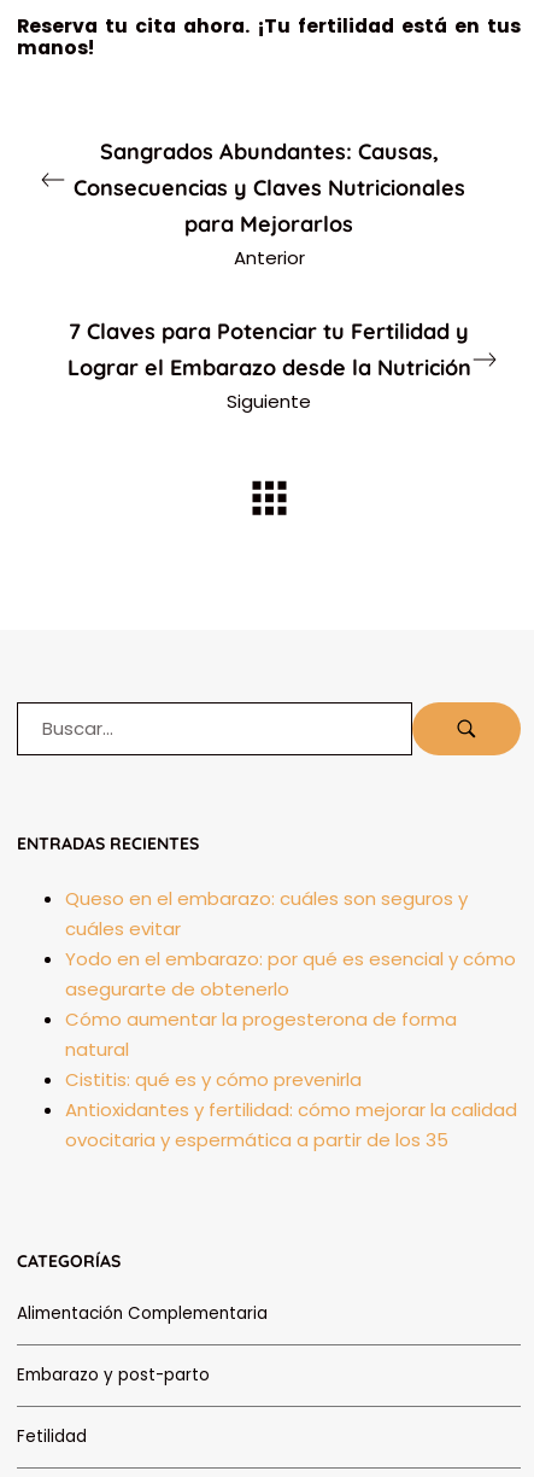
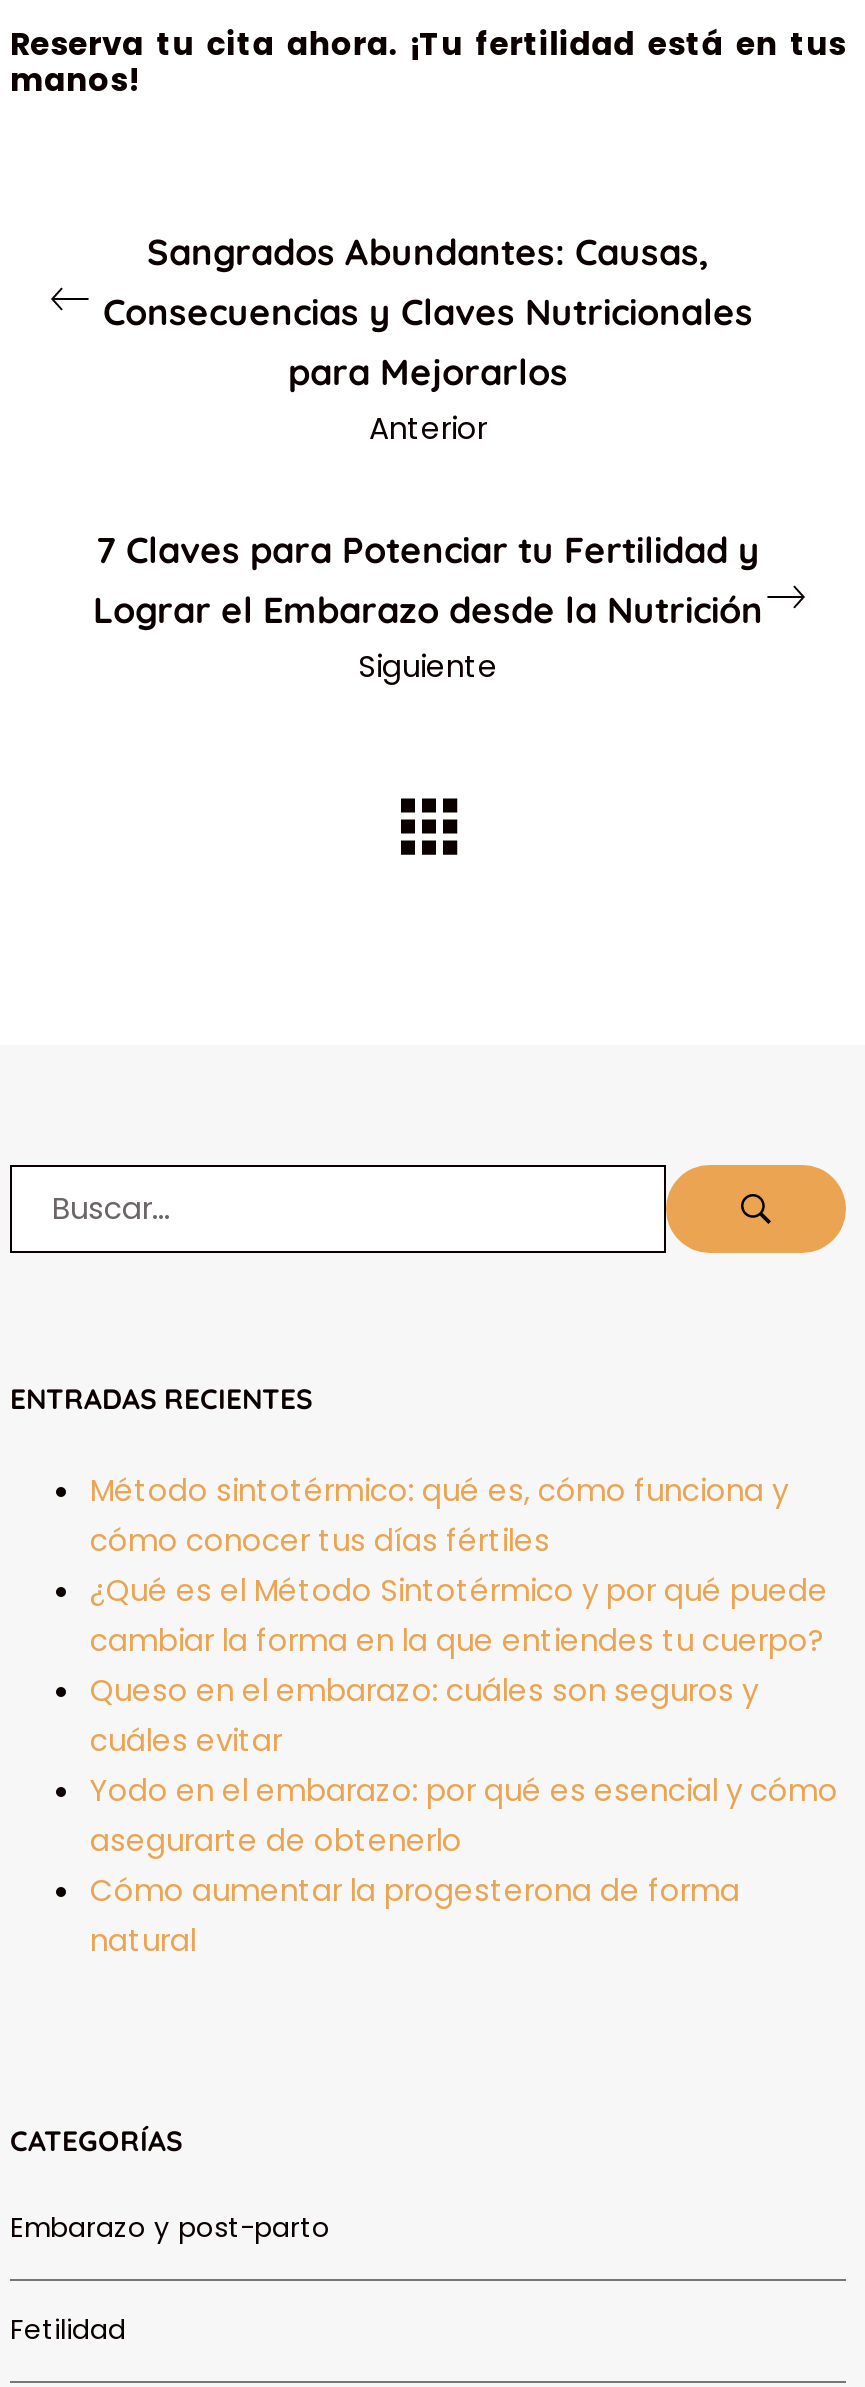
none -> [90,1469,828,1661] Método sintotérmico: qué es, cómo funciona y | cómo conocer tus días fértiles | ¿Qué es el Método Sintotérmico y por qué puede | cambiar la forma en la que entiendes tu cuerpo?
moved [65,886,516,1062] -> [90,1669,838,1961]: Queso en el embarazo: cuáles son seguros y | cuáles evitar | Yodo en el embarazo: por qué es esencial y cómo | asegurarte de obtenerlo | Cómo aumentar la progesterona de forma | natural
[65,1067,517,1152] Cistitis: qué es y cómo prevenirla | Antioxidantes y fertilidad: cómo mejorar la calidad | ovocitaria y espermática a partir de los 35 -> none
moved [17,1250,121,1272] -> [10,2123,182,2159]: CATEGORÍAS
[17,1302,268,1325] Alimentación Complementaria -> none

